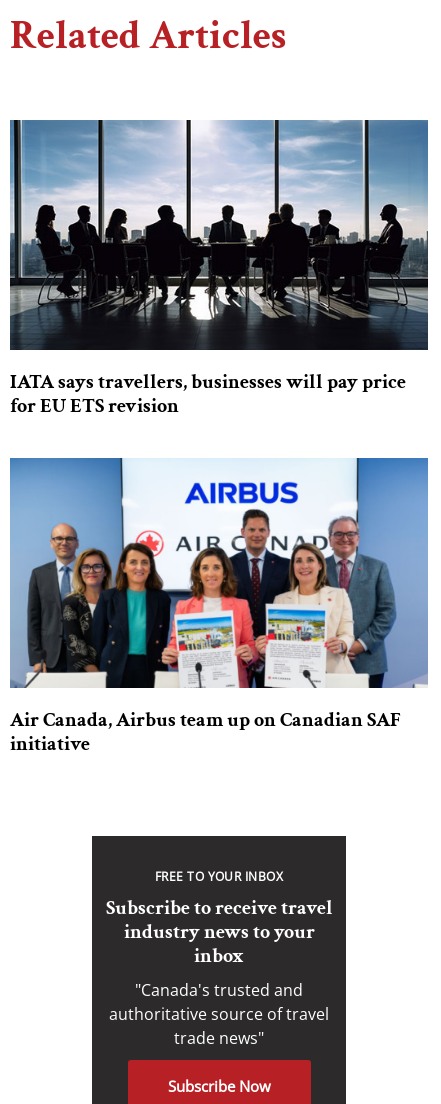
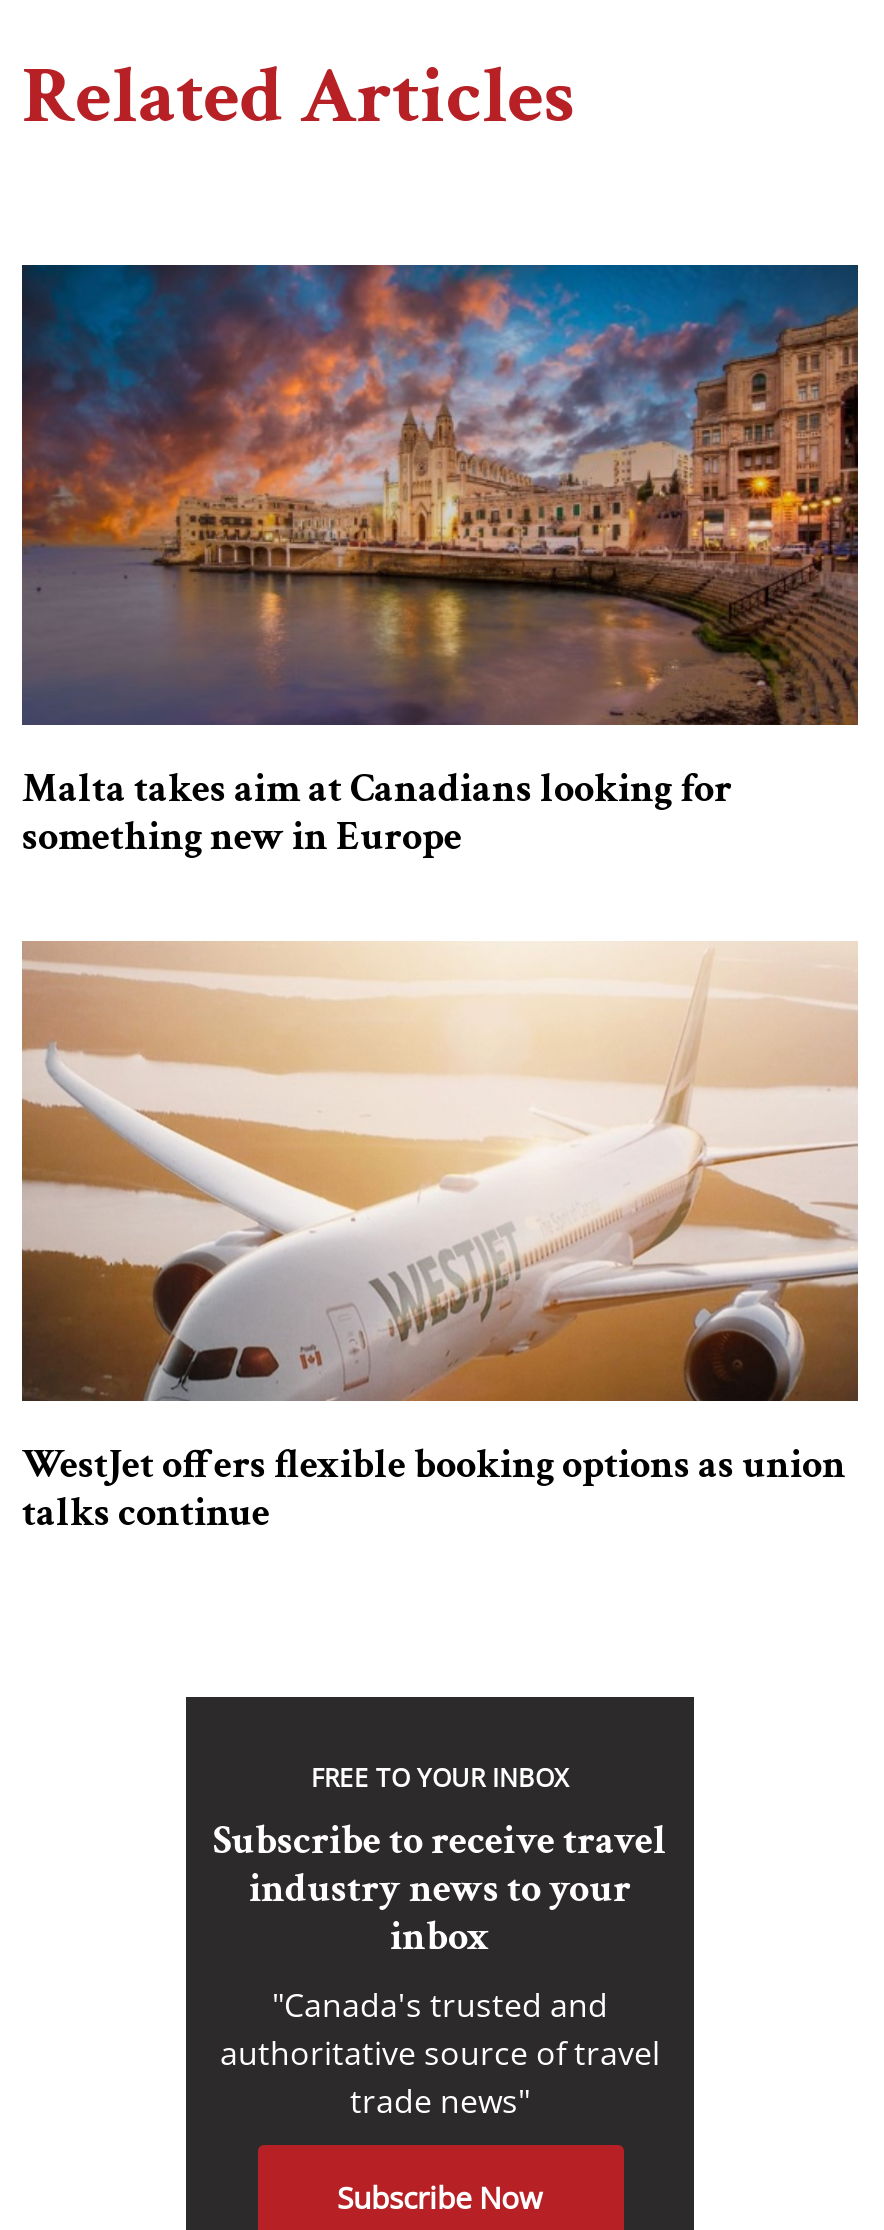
[9,119,429,419] [image] | IATA says travellers, businesses will pay price | for EU ETS revision -> [20,263,860,862] [image] | Malta takes aim at Canadians looking for | something new in Europe
[9,457,429,757] [image] | Air Canada, Airbus team up on Canadian SAF | initiative -> [20,939,860,1538] [image] | WestJet offers flexible booking options as union | talks continue

